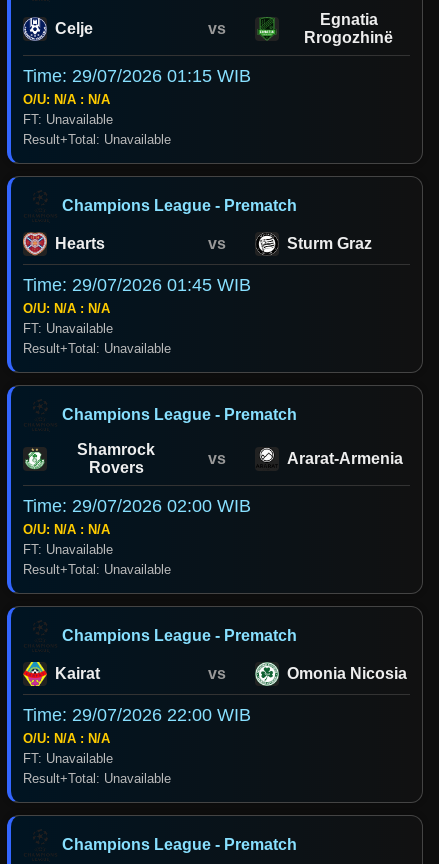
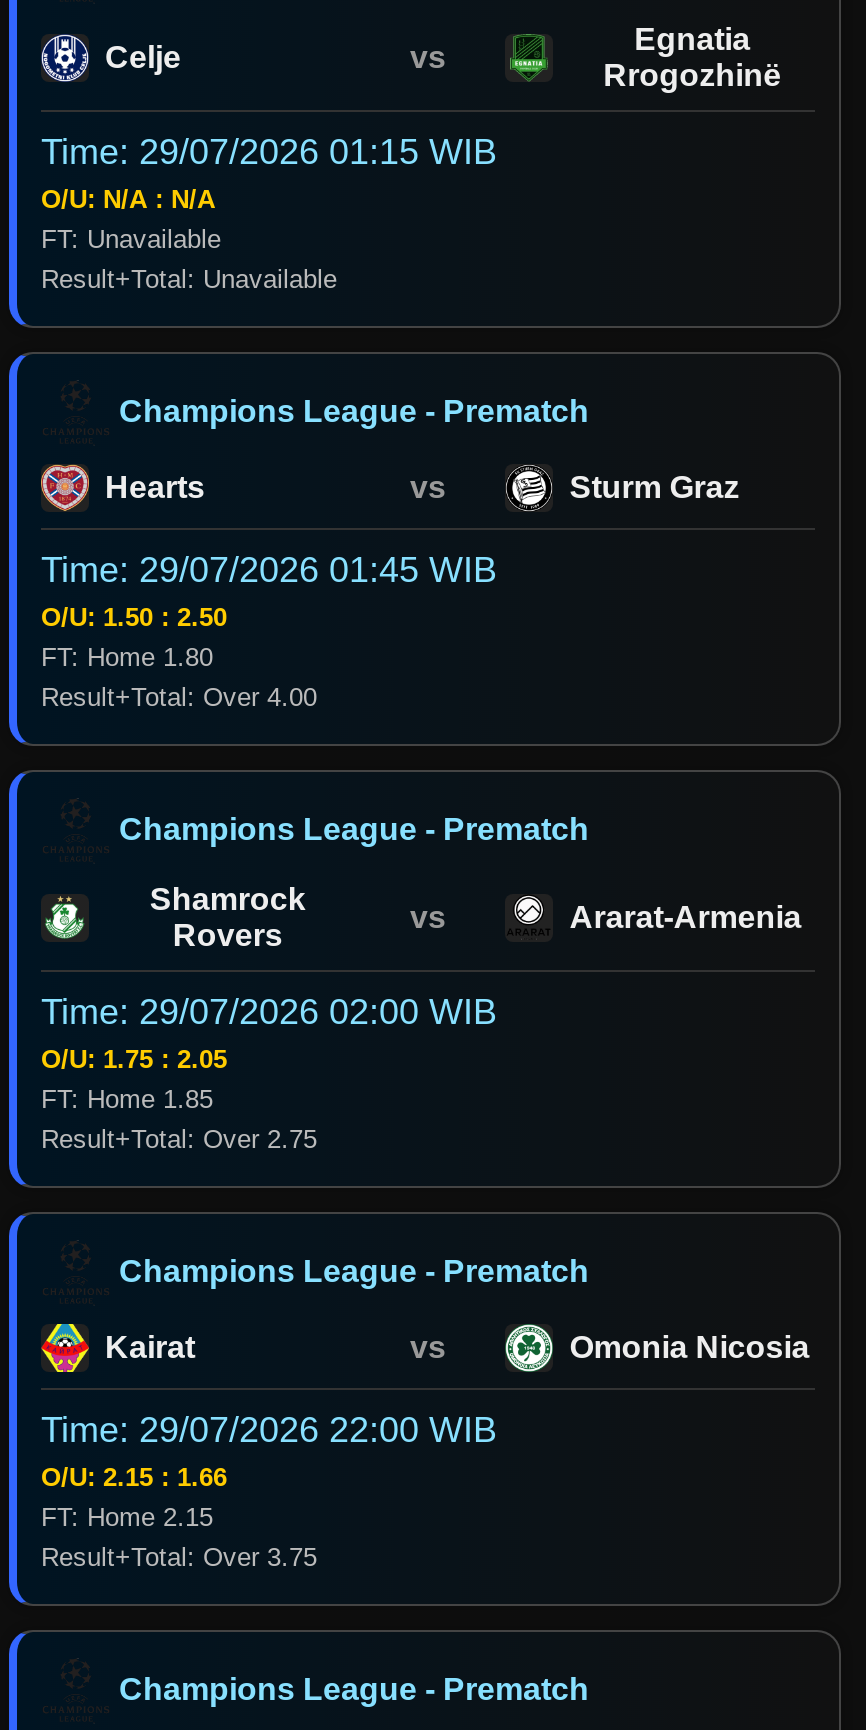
[23,301,171,356] O/U: N/A : N/A | FT: Unavailable | Result+Total: Unavailable -> [41,602,317,712] O/U: 1.50 : 2.50 | FT: Home 1.80 | Result+Total: Over 4.00
[23,522,171,577] O/U: N/A : N/A | FT: Unavailable | Result+Total: Unavailable -> [41,1044,317,1154] O/U: 1.75 : 2.05 | FT: Home 1.85 | Result+Total: Over 2.75
[23,731,171,786] O/U: N/A : N/A | FT: Unavailable | Result+Total: Unavailable -> [41,1462,317,1572] O/U: 2.15 : 1.66 | FT: Home 2.15 | Result+Total: Over 3.75

